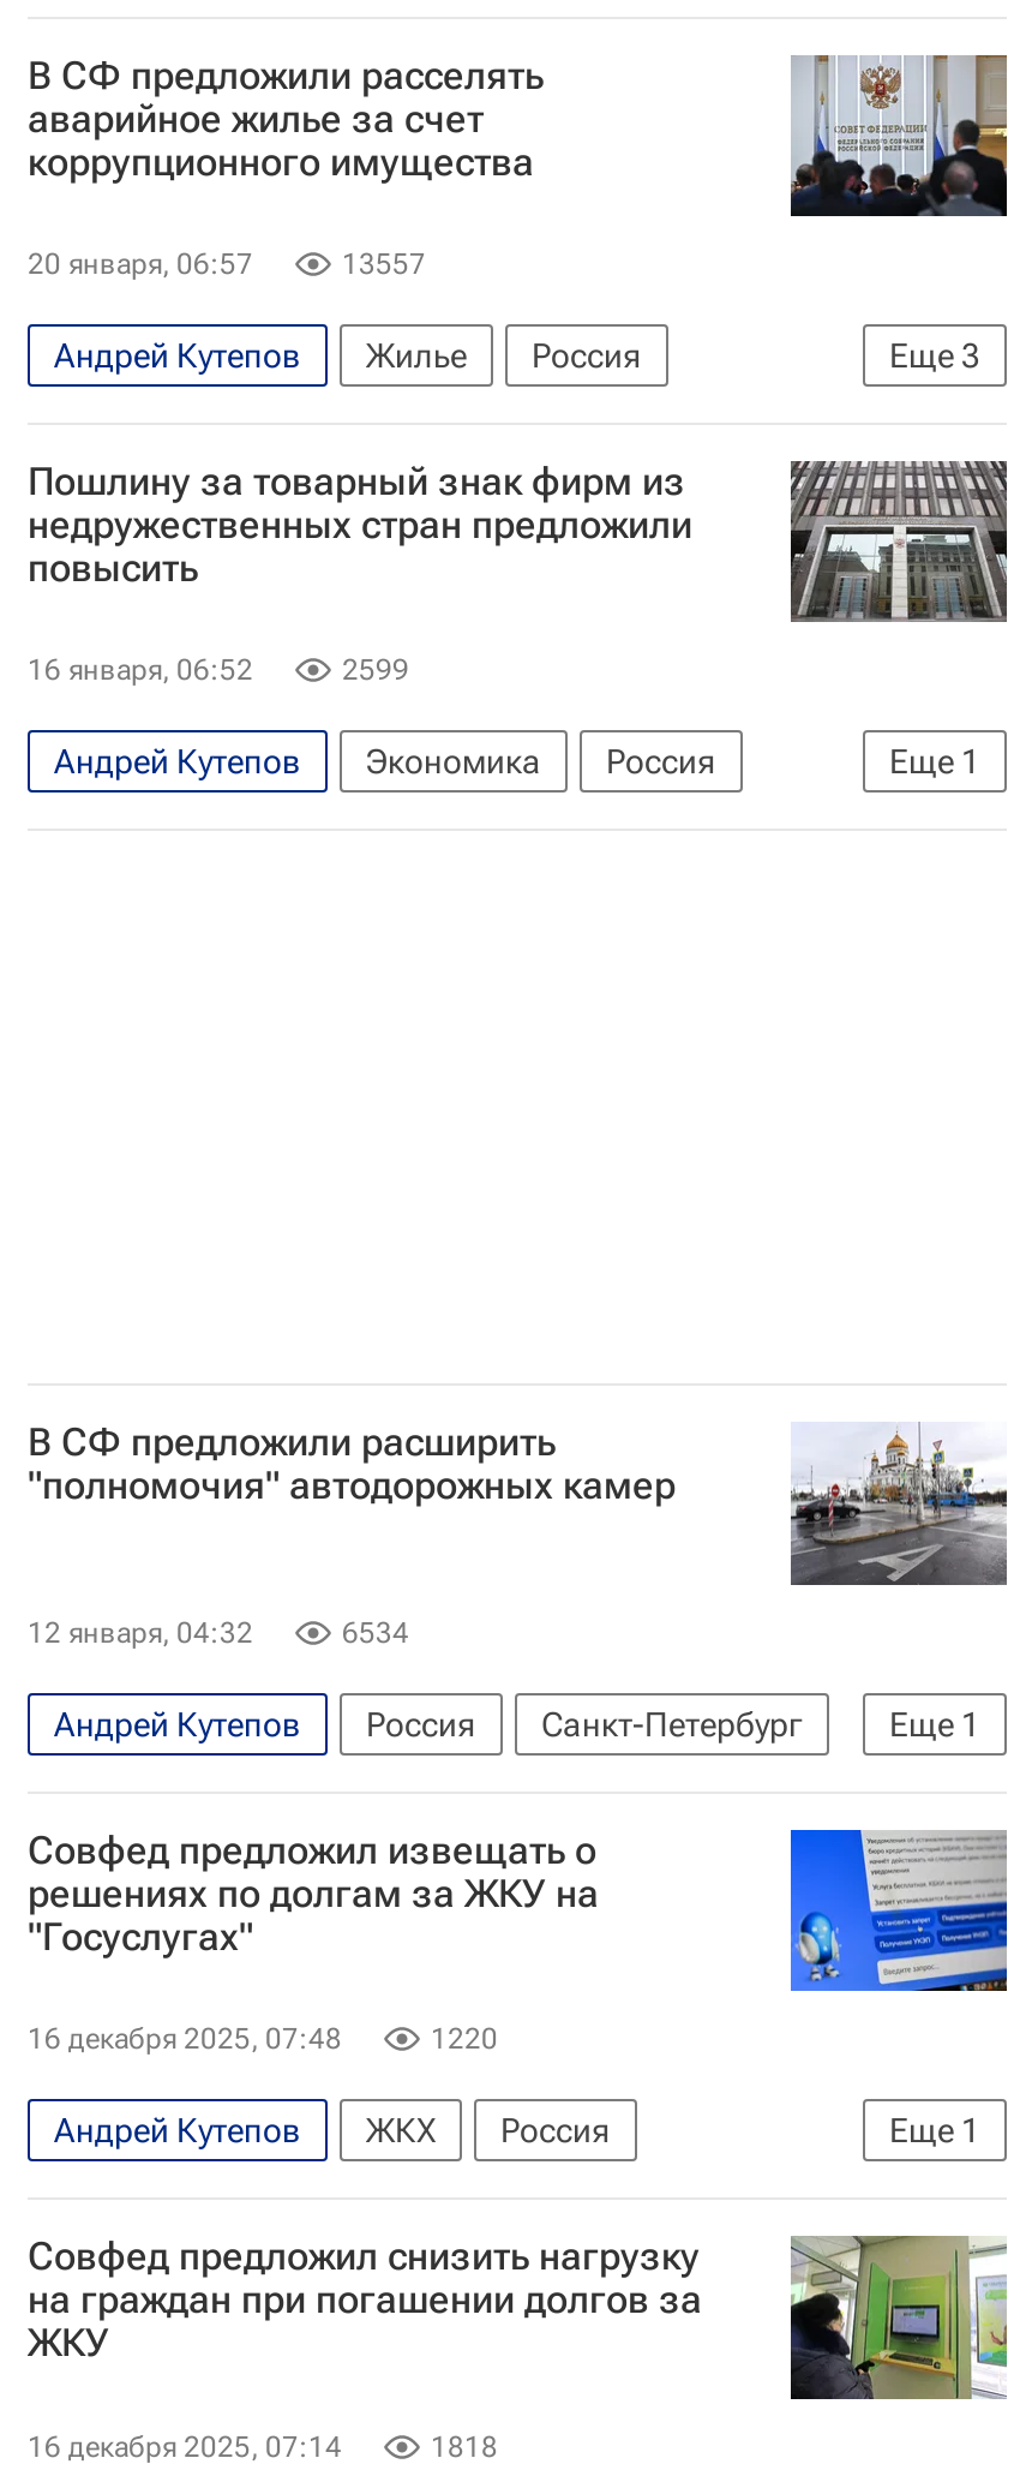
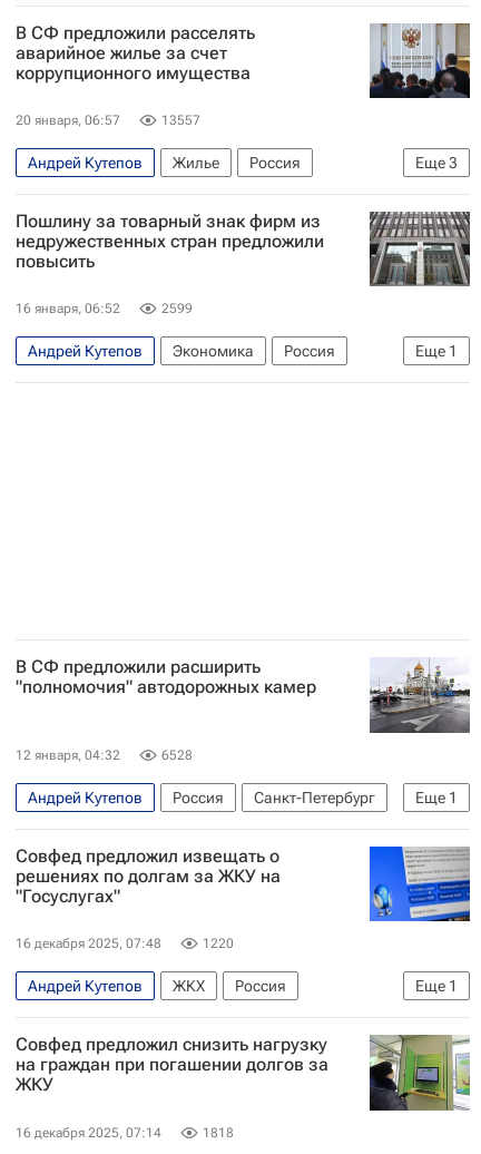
[342,1615,409,1649] 6534 -> [161,747,193,762] 6528

